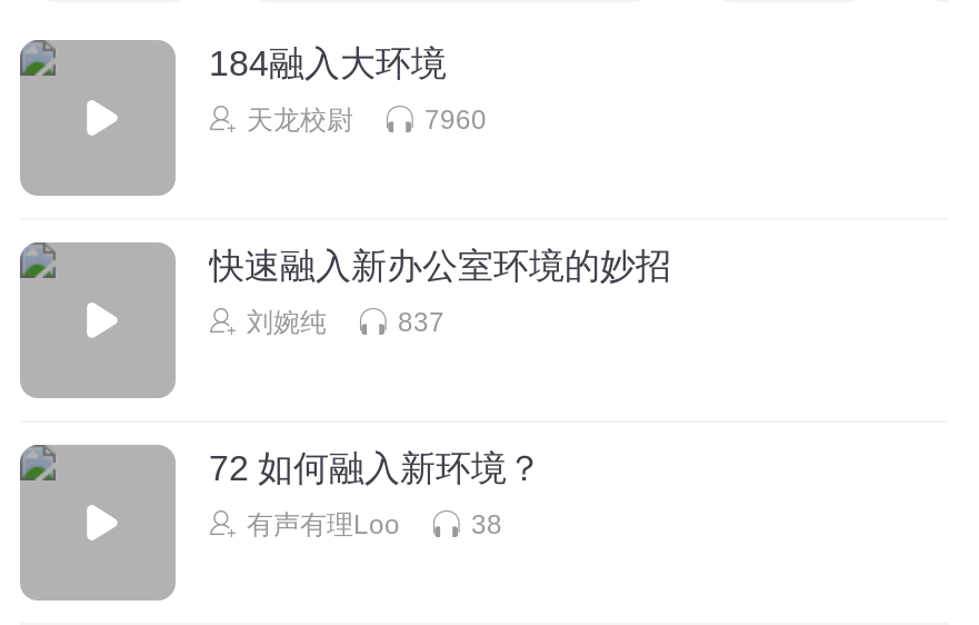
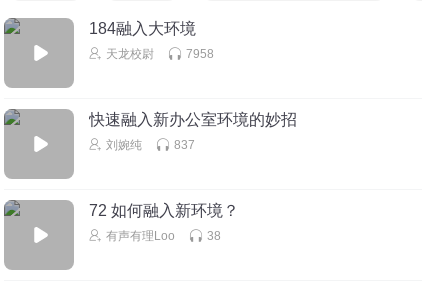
[424,103,487,135] 7960 -> [186,46,214,60] 7958

